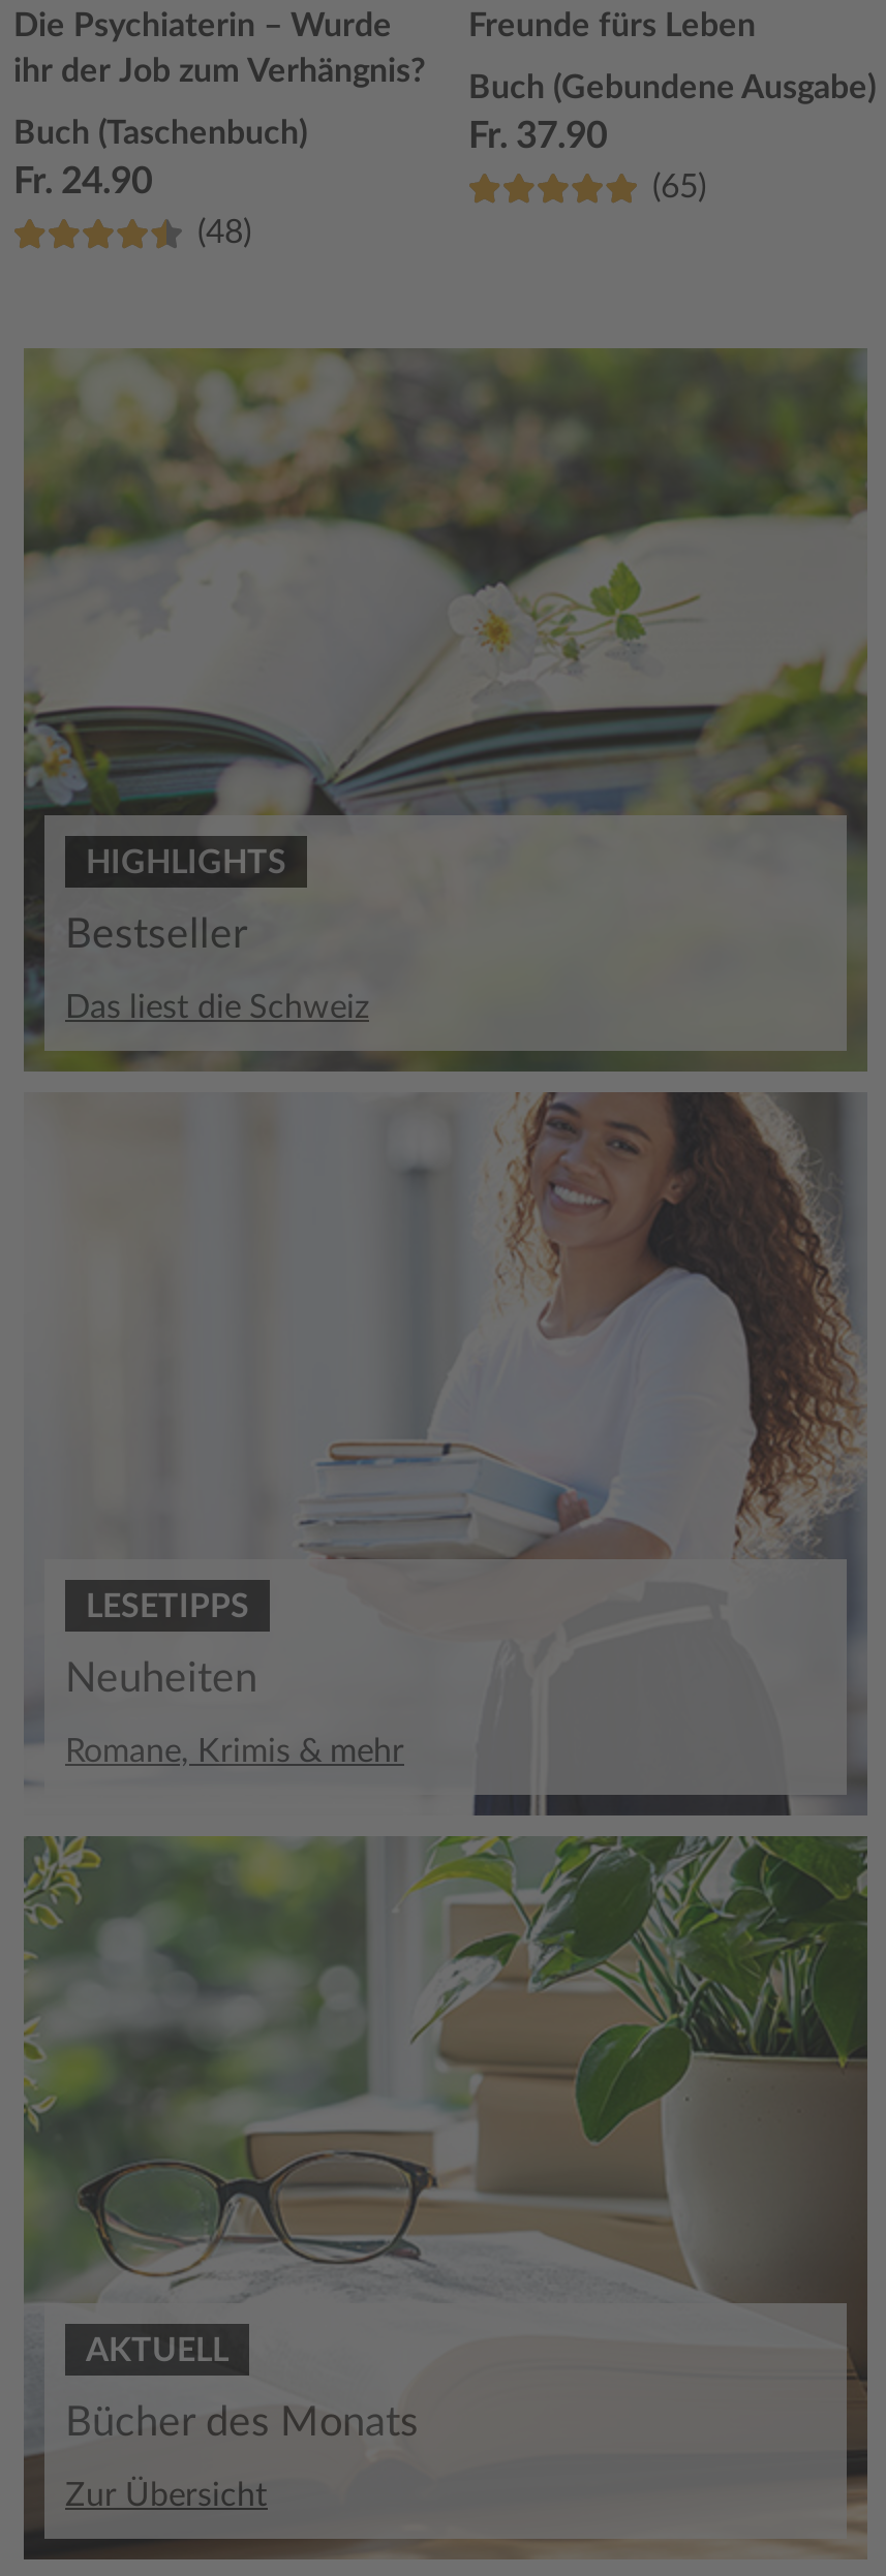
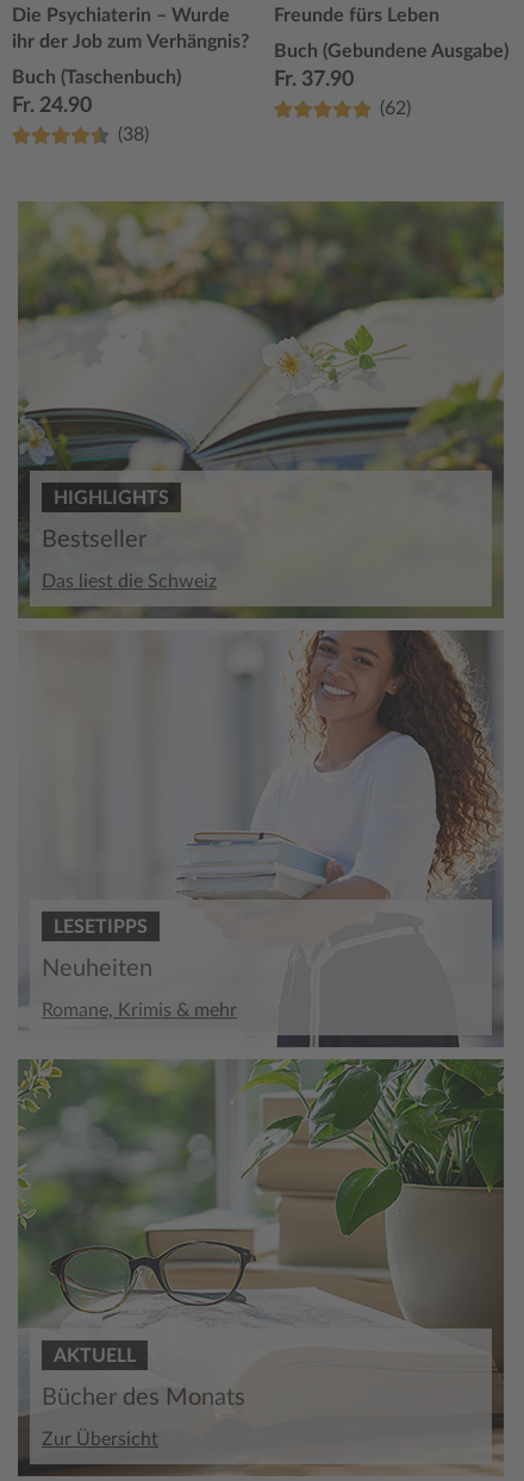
[652,170,706,204] (65) -> [380,99,411,118] (62)
[197,216,251,249] (48) -> [118,125,149,144] (38)

